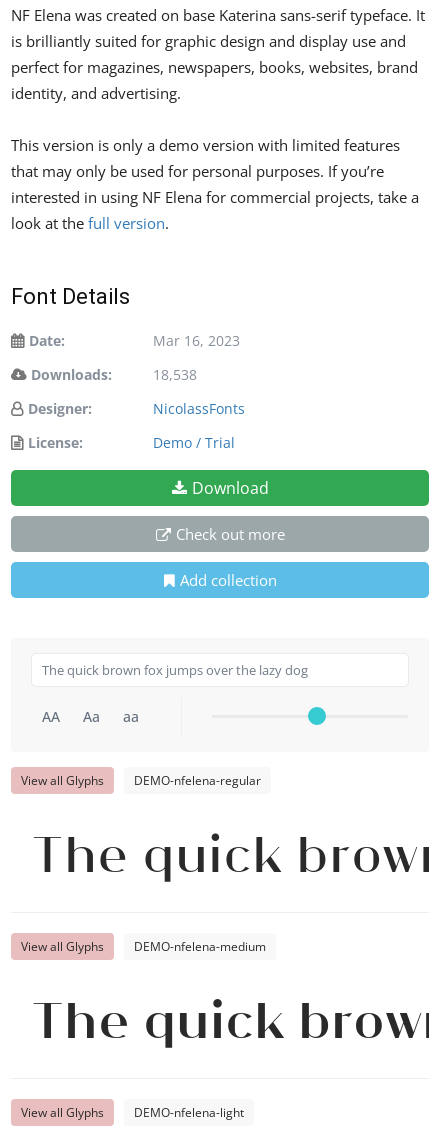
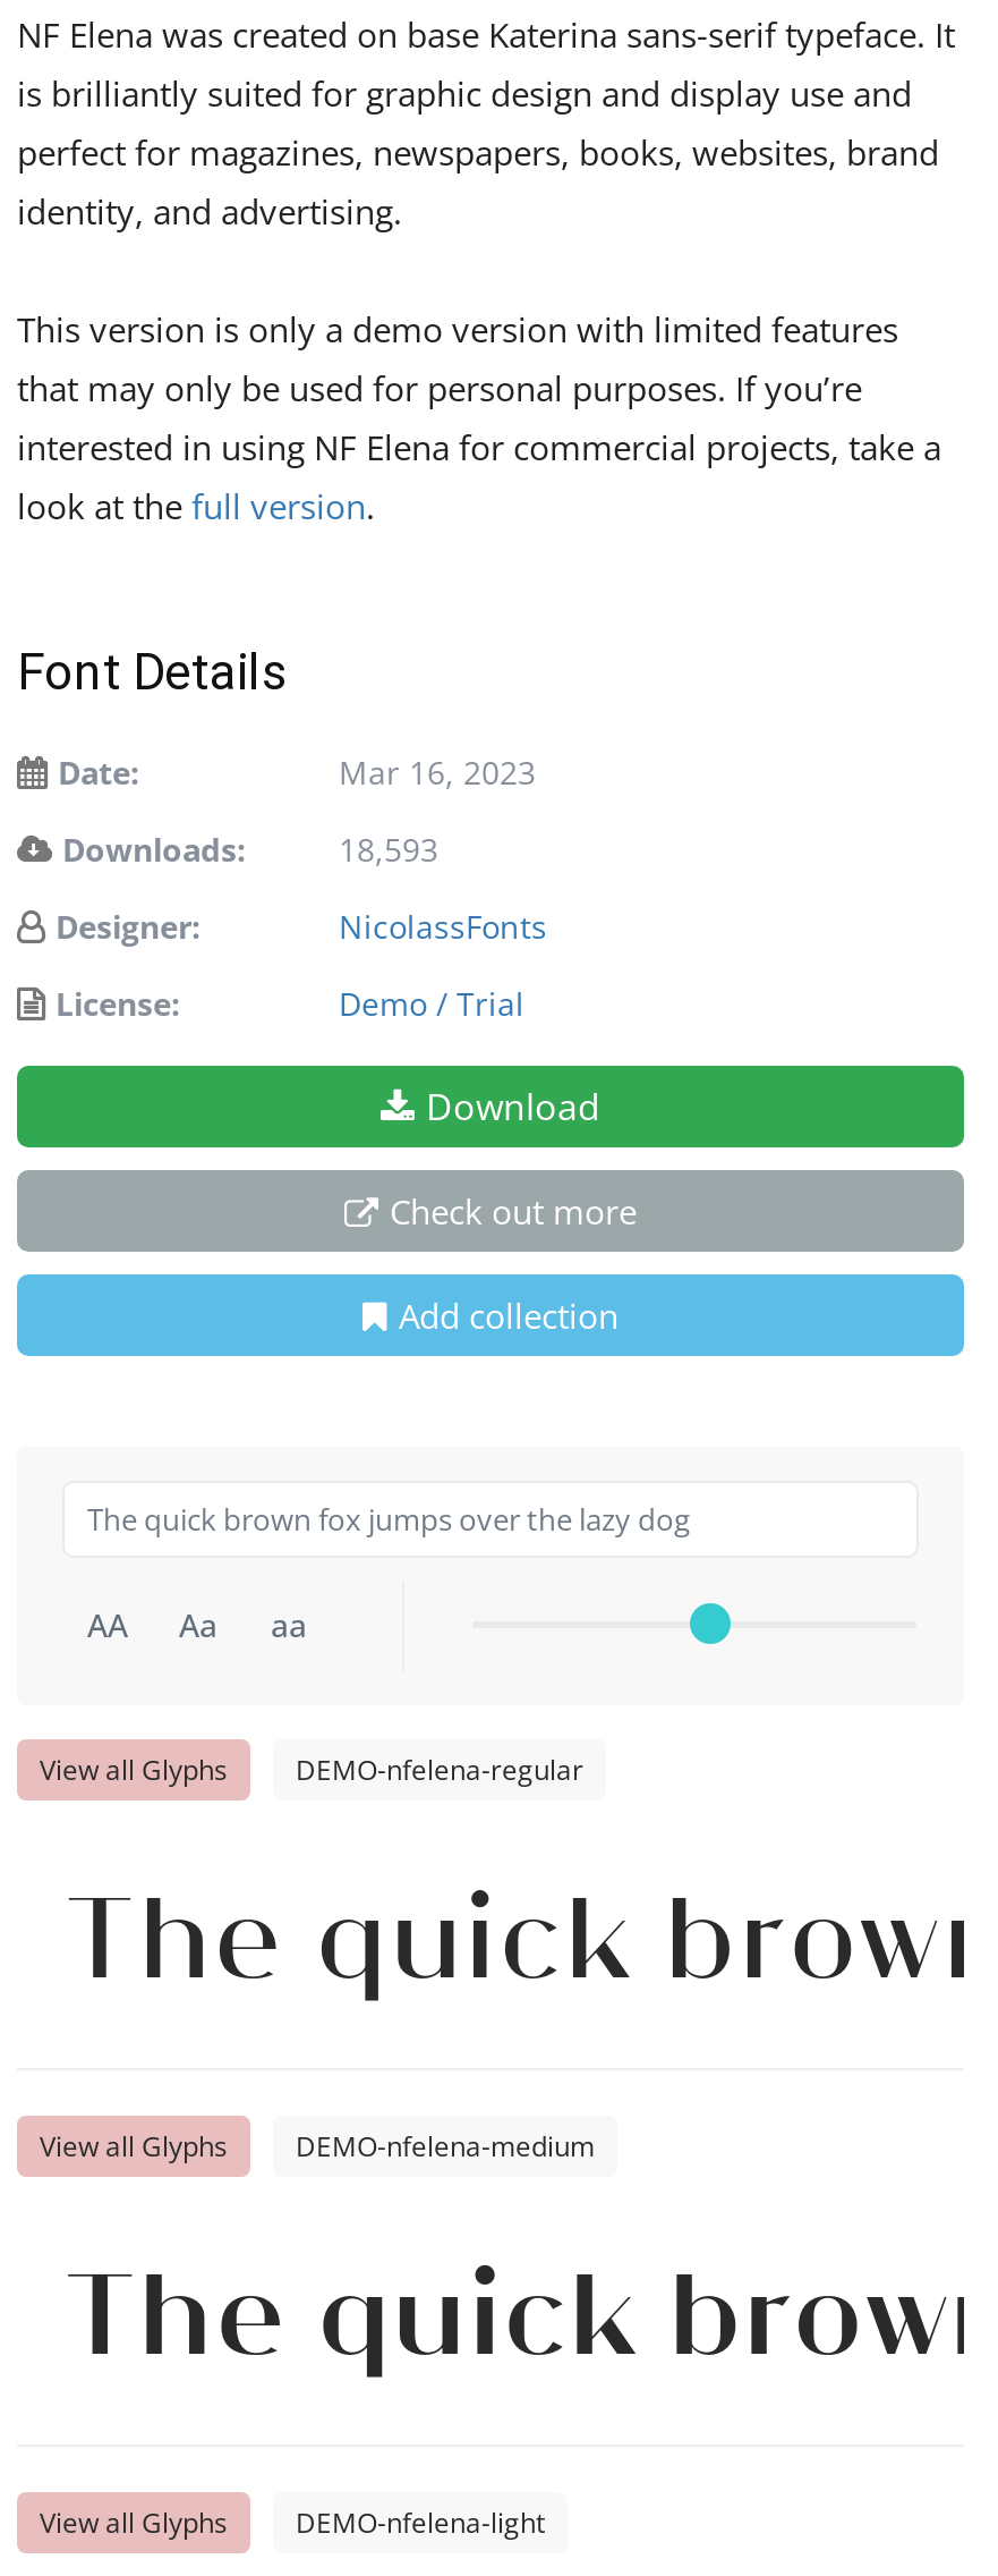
[153,365,197,384] 18,538 -> [339,827,438,870] 18,593

